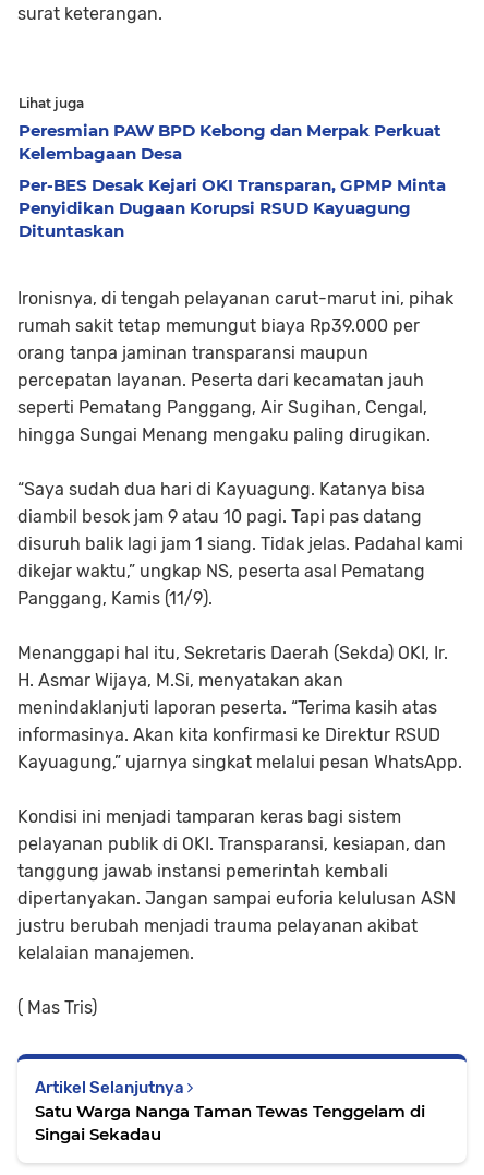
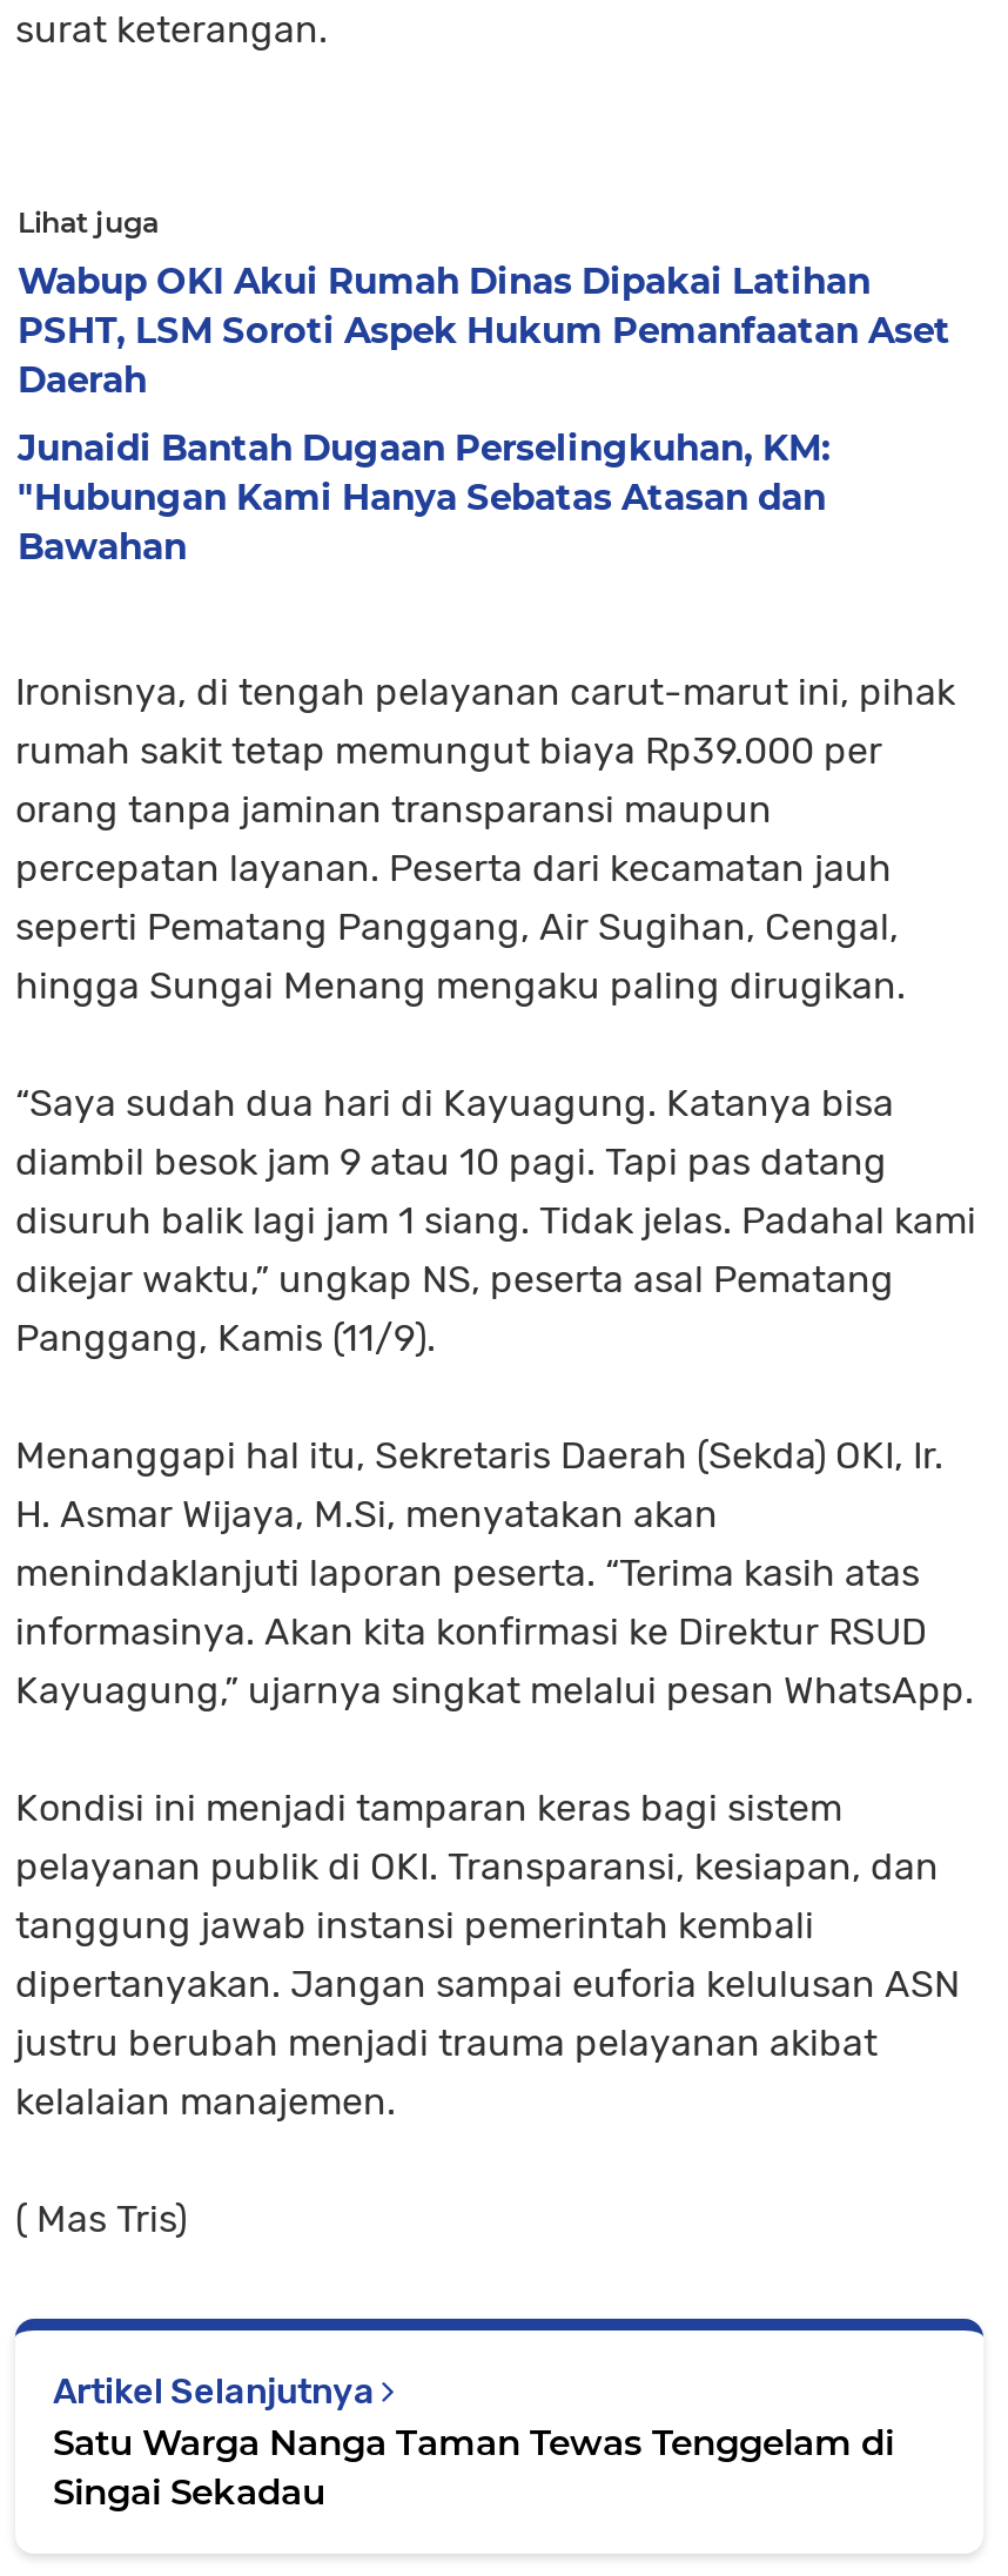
[19,120,441,164] Peresmian PAW BPD Kebong dan Merpak Perkuat | Kelembagaan Desa -> [18,258,950,402] Wabup OKI Akui Rumah Dinas Dipakai Latihan | PSHT, LSM Soroti Aspek Hukum Pemanfaatan Aset | Daerah
[19,175,446,241] Per-BES Desak Kejari OKI Transparan, GPMP Minta | Penyidikan Dugaan Korupsi RSUD Kayuagung | Dituntaskan -> [18,425,831,569] Junaidi Bantah Dugaan Perselingkuhan, KM: | "Hubungan Kami Hanya Sebatas Atasan dan | Bawahan

